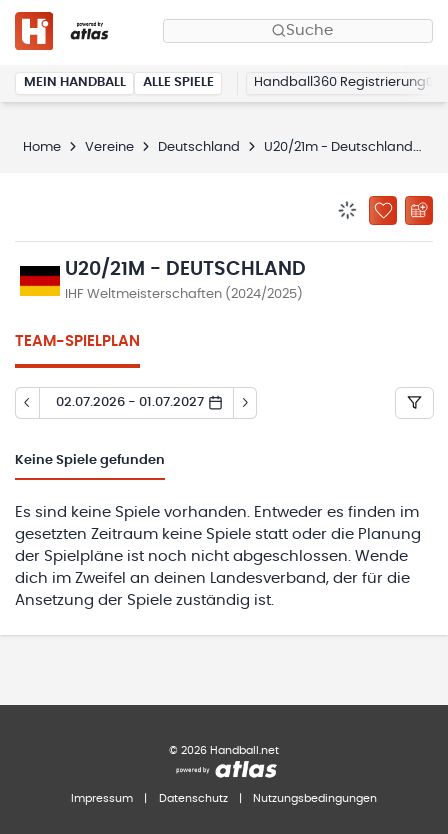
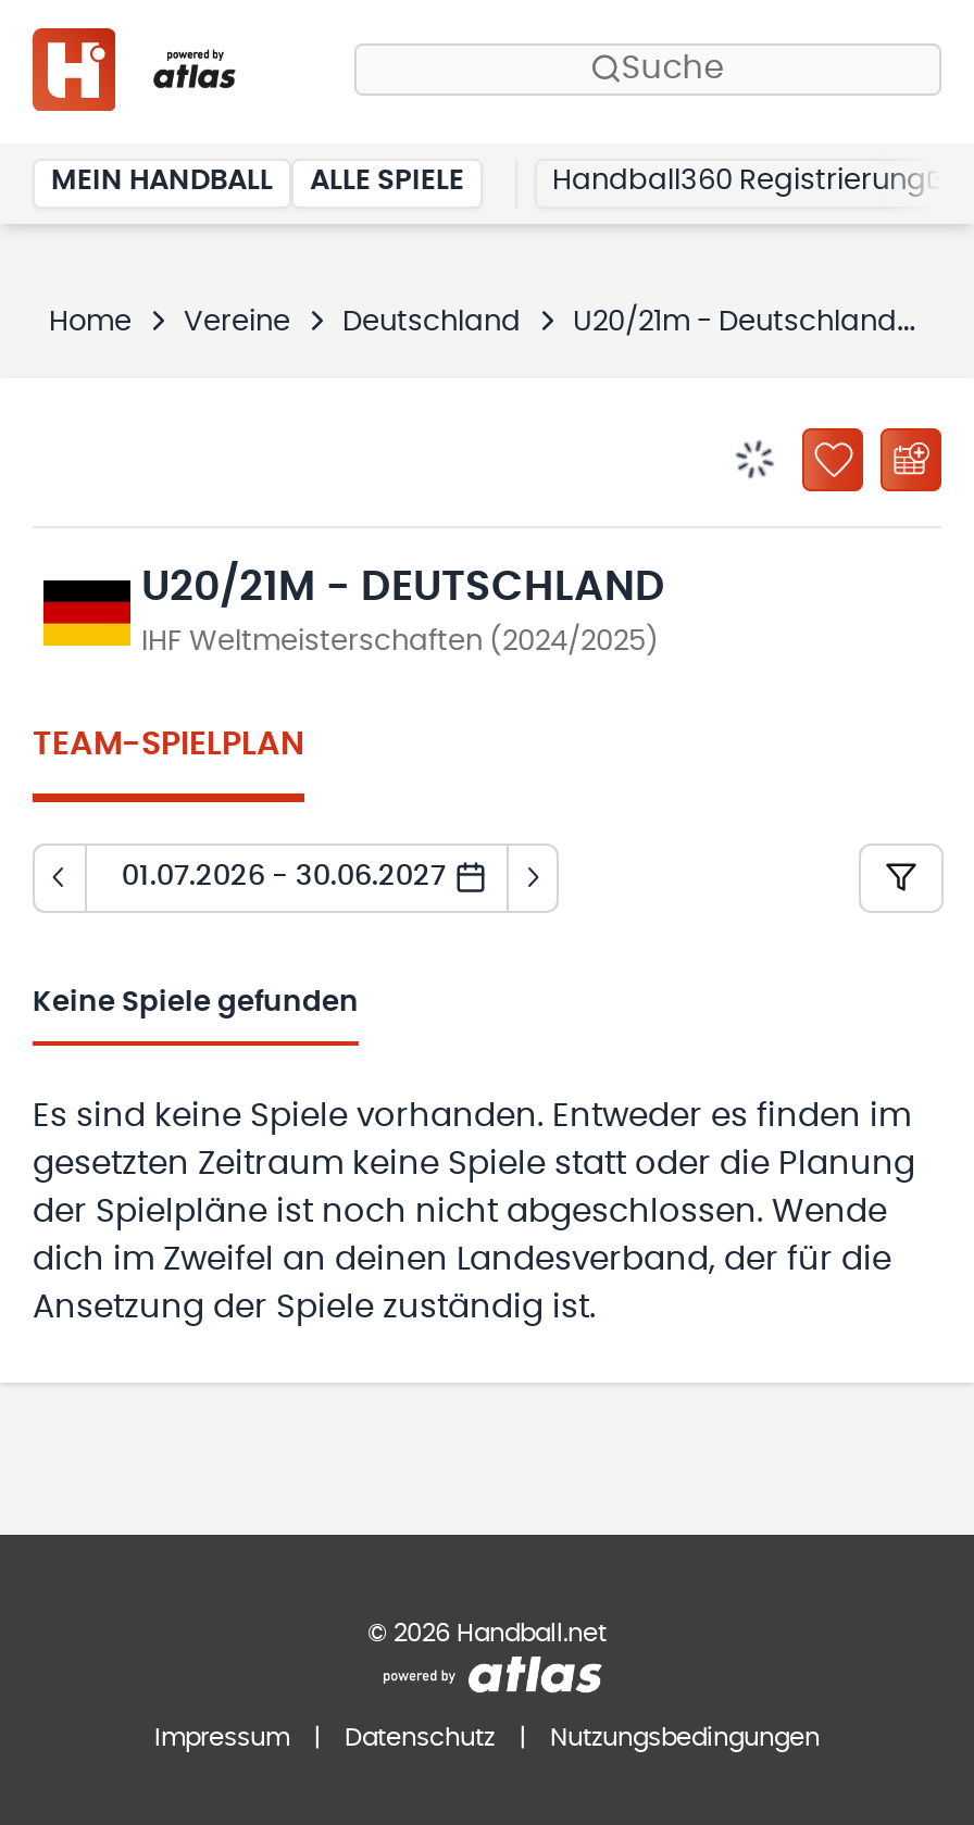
[56,396,204,409] 02.07.2026 - 01.07.2027 -> [122,862,445,891] 01.07.2026 - 30.06.2027

